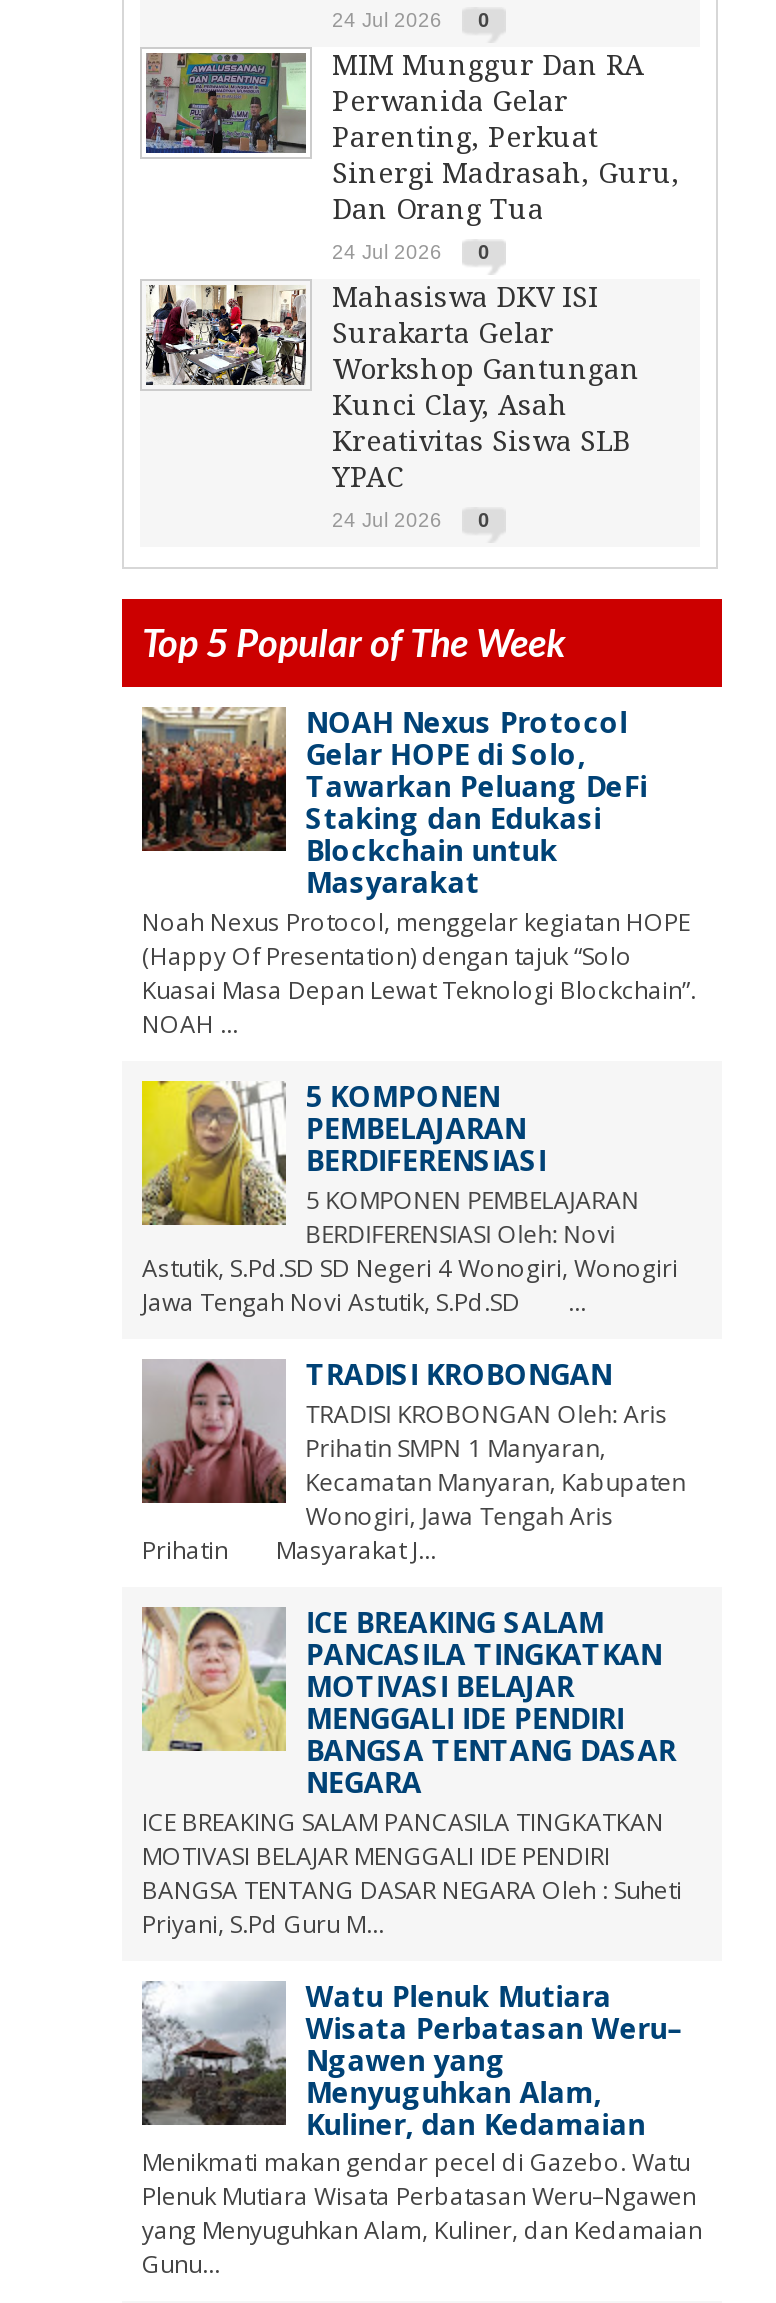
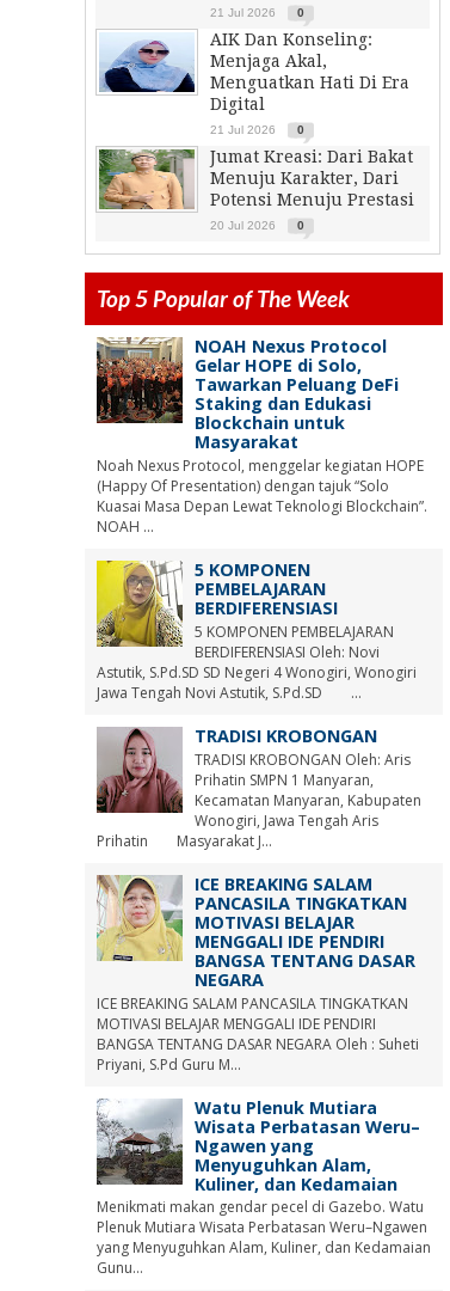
[332,9,490,31] 24 Jul 2026 0 -> [210,6,304,19] 21 Jul 2026 0
[144,49,680,225] [image] | MIM Munggur Dan RA | Perwanida Gelar | Parenting, Perkuat | Sinergi Madrasah, Guru, | Dan Orang Tua -> [99,30,409,114] [image] | AIK Dan Konseling: | Menjaga Akal, | Menguatkan Hati Di Era | Digital
[332,241,490,263] 24 Jul 2026 0 -> [210,123,304,136] 21 Jul 2026 0
[146,281,640,493] [image] | Mahasiswa DKV ISI | Surakarta Gelar | Workshop Gantungan | Kunci Clay, Asah | Kreativitas Siswa SLB | YPAC -> [98,147,414,210] [image] | Jumat Kreasi: Dari Bakat | Menuju Karakter, Dari | Potensi Menuju Prestasi
[332,509,490,531] 24 Jul 2026 0 -> [210,219,304,232] 20 Jul 2026 0

